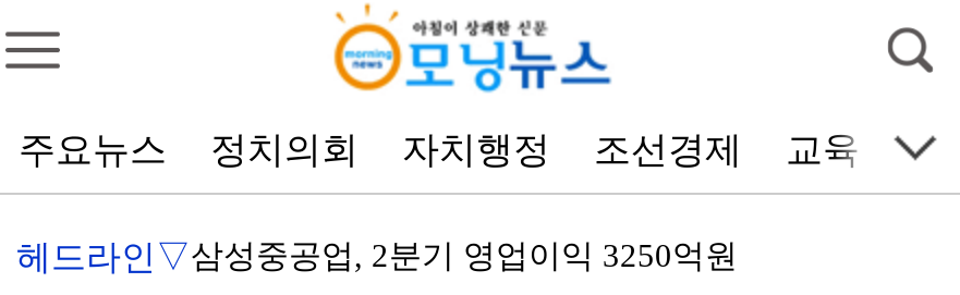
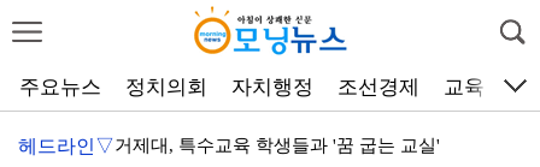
[191,238,738,273] 삼성중공업, 2분기 영업이익 3250억원 -> [115,136,440,155] 거제대, 특수교육 학생들과 '꿈 굽는 교실'

